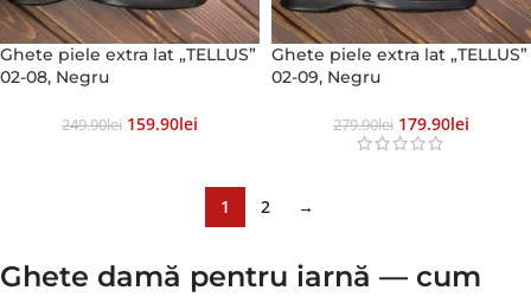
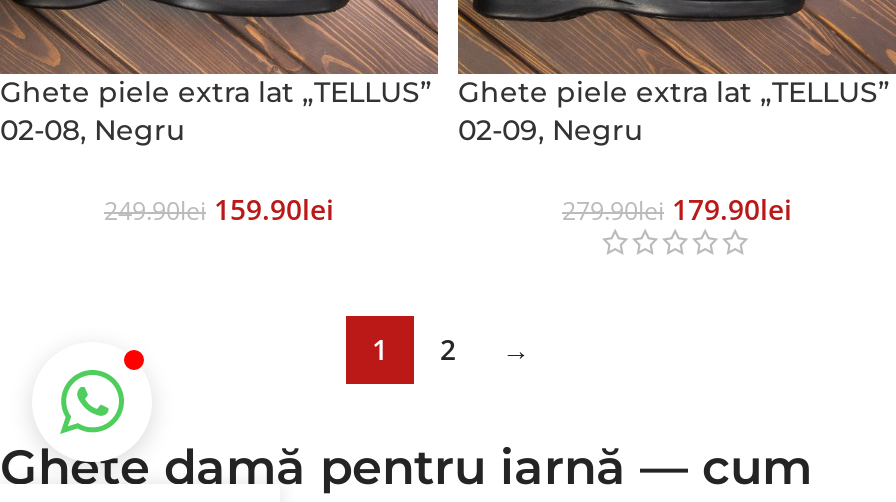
none -> [60,348,146,434] [image]

